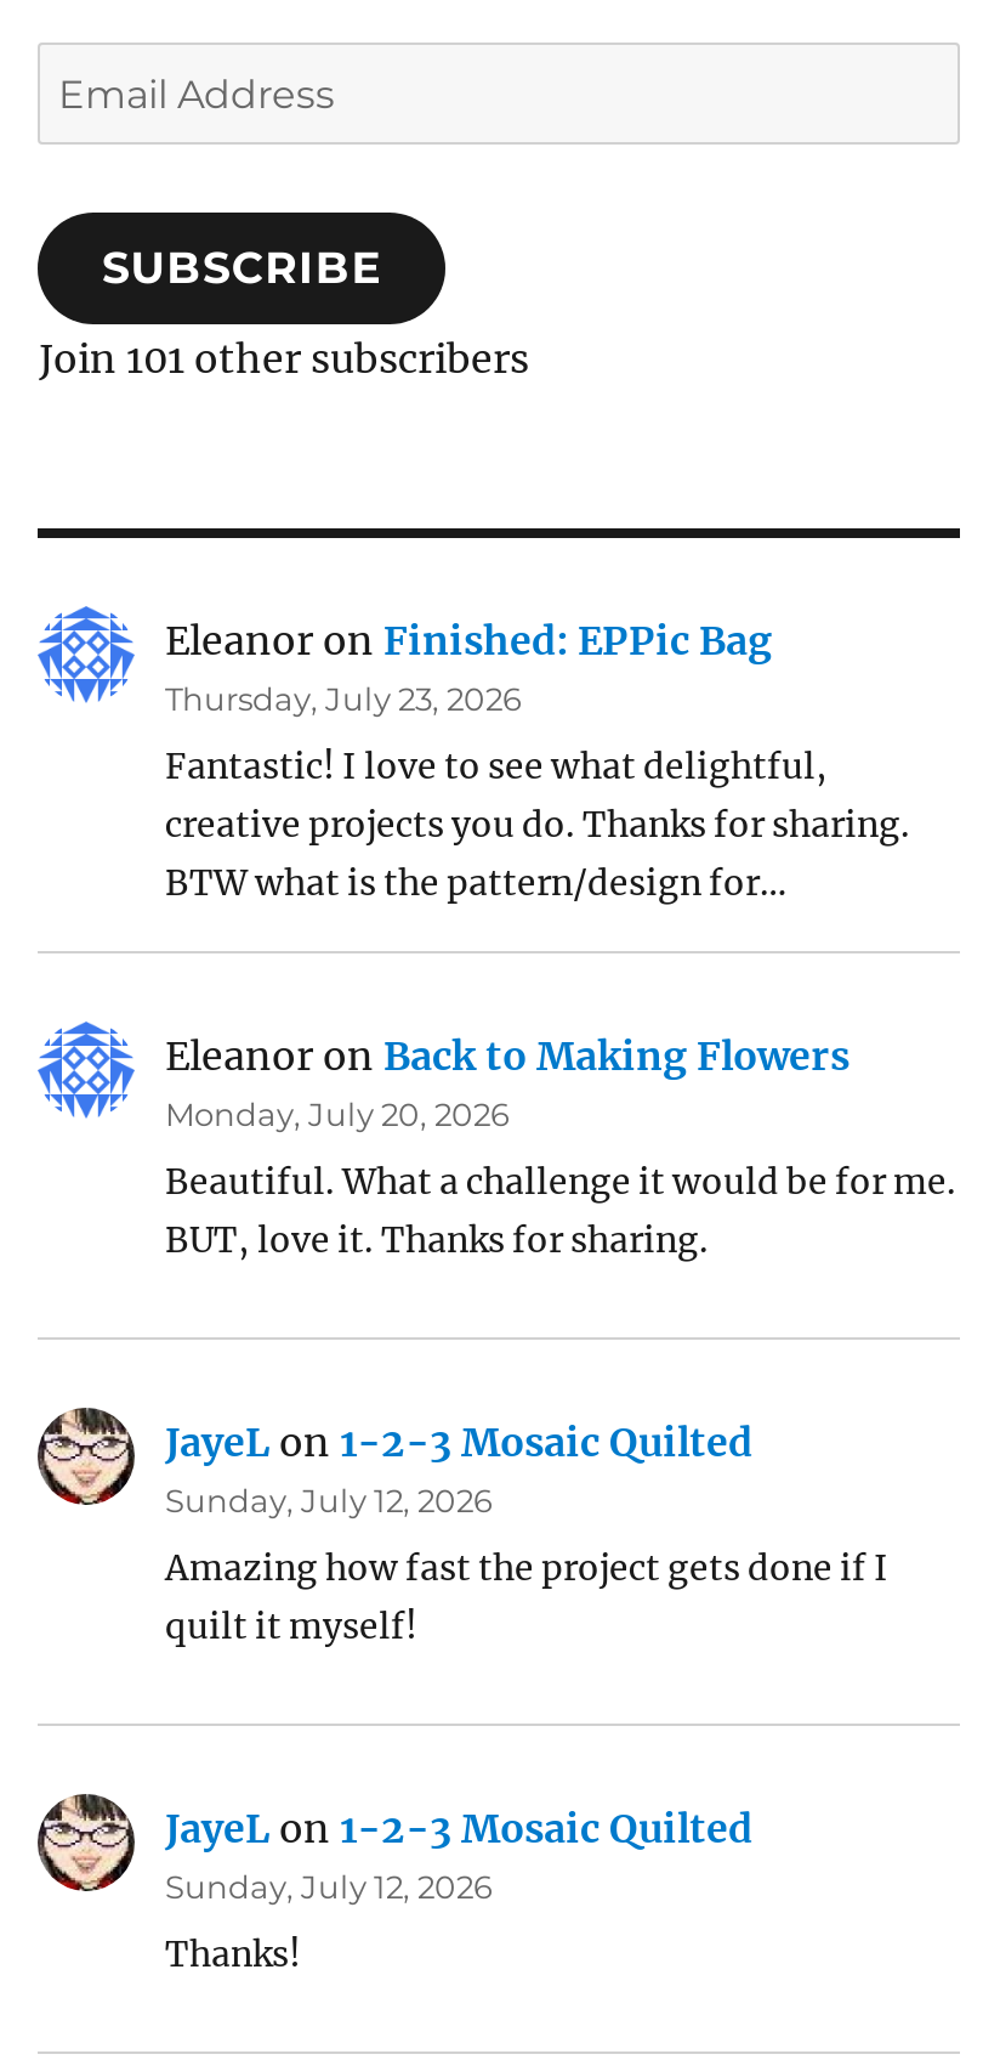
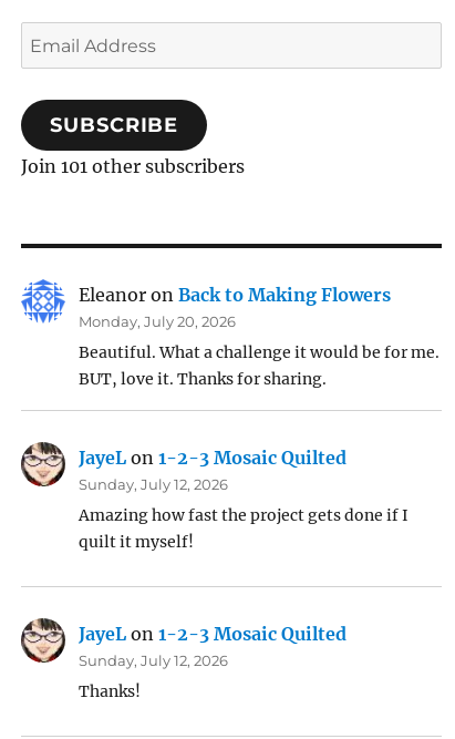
[165,616,910,905] Eleanor on Finished: EPPic Bag | Thursday, July 23, 2026 | Fantastic! I love to see what delightful, | creative projects you do. Thanks for sharing. | BTW what is the pattern/design for… -> none

